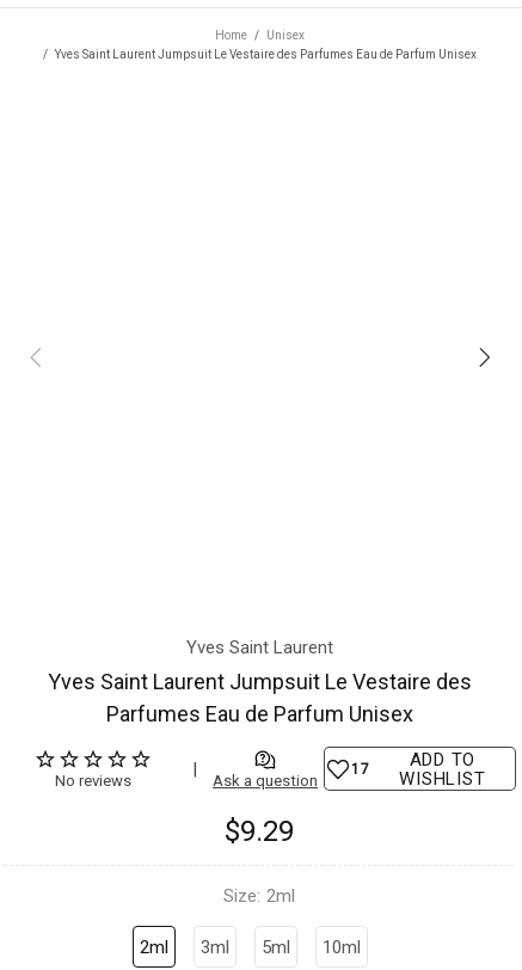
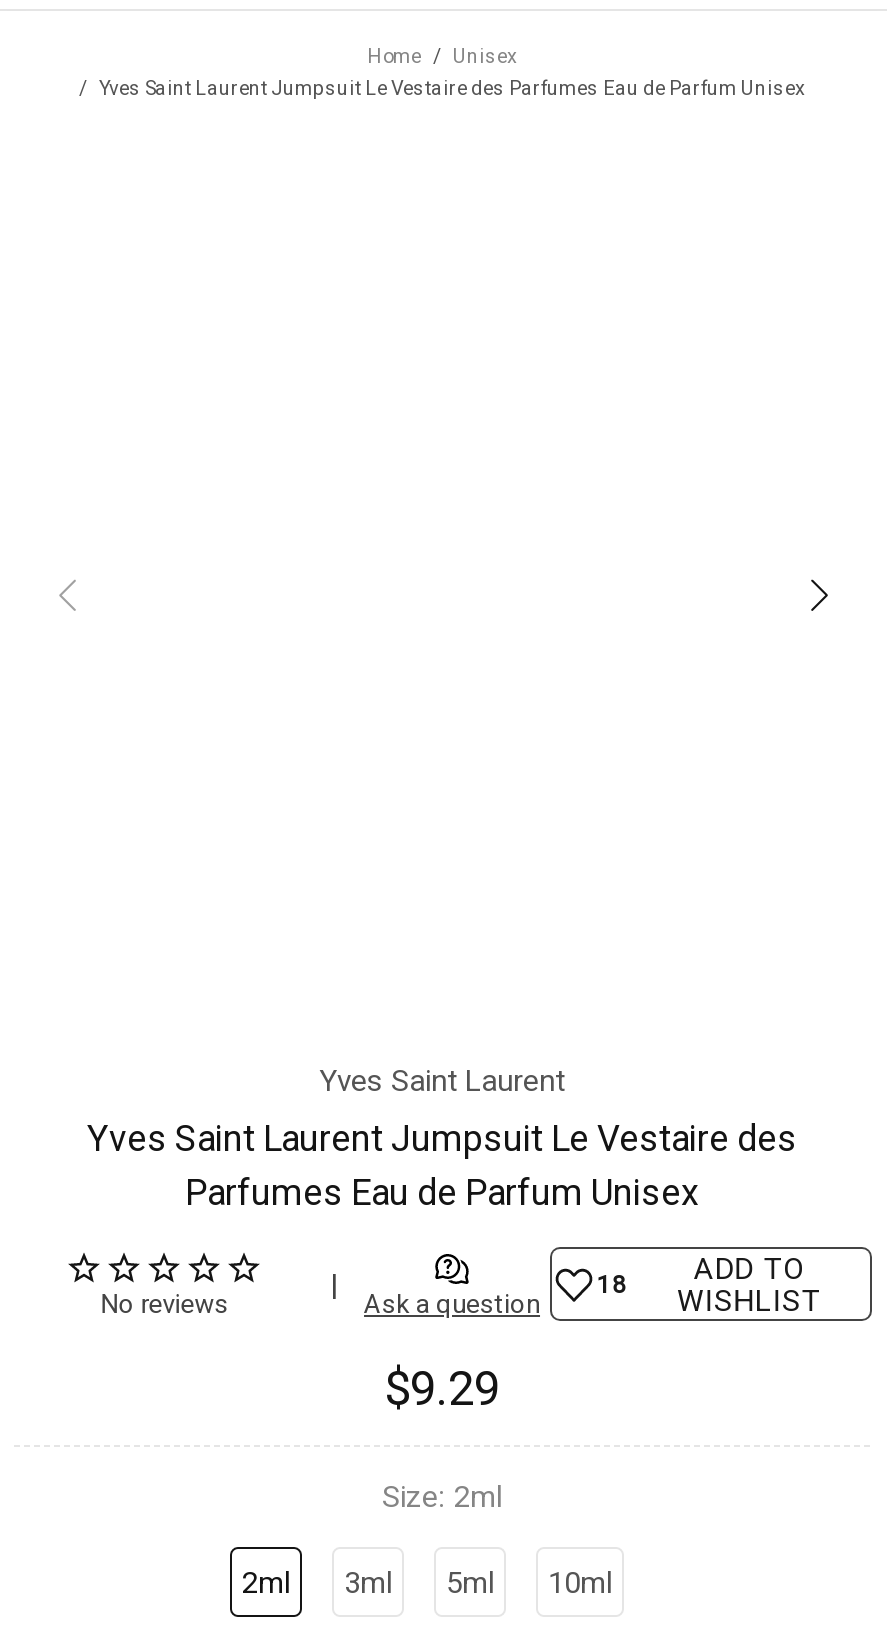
[352,760,486,789] 17 WISHLIST -> [597,1270,821,1318] 18 WISHLIST

